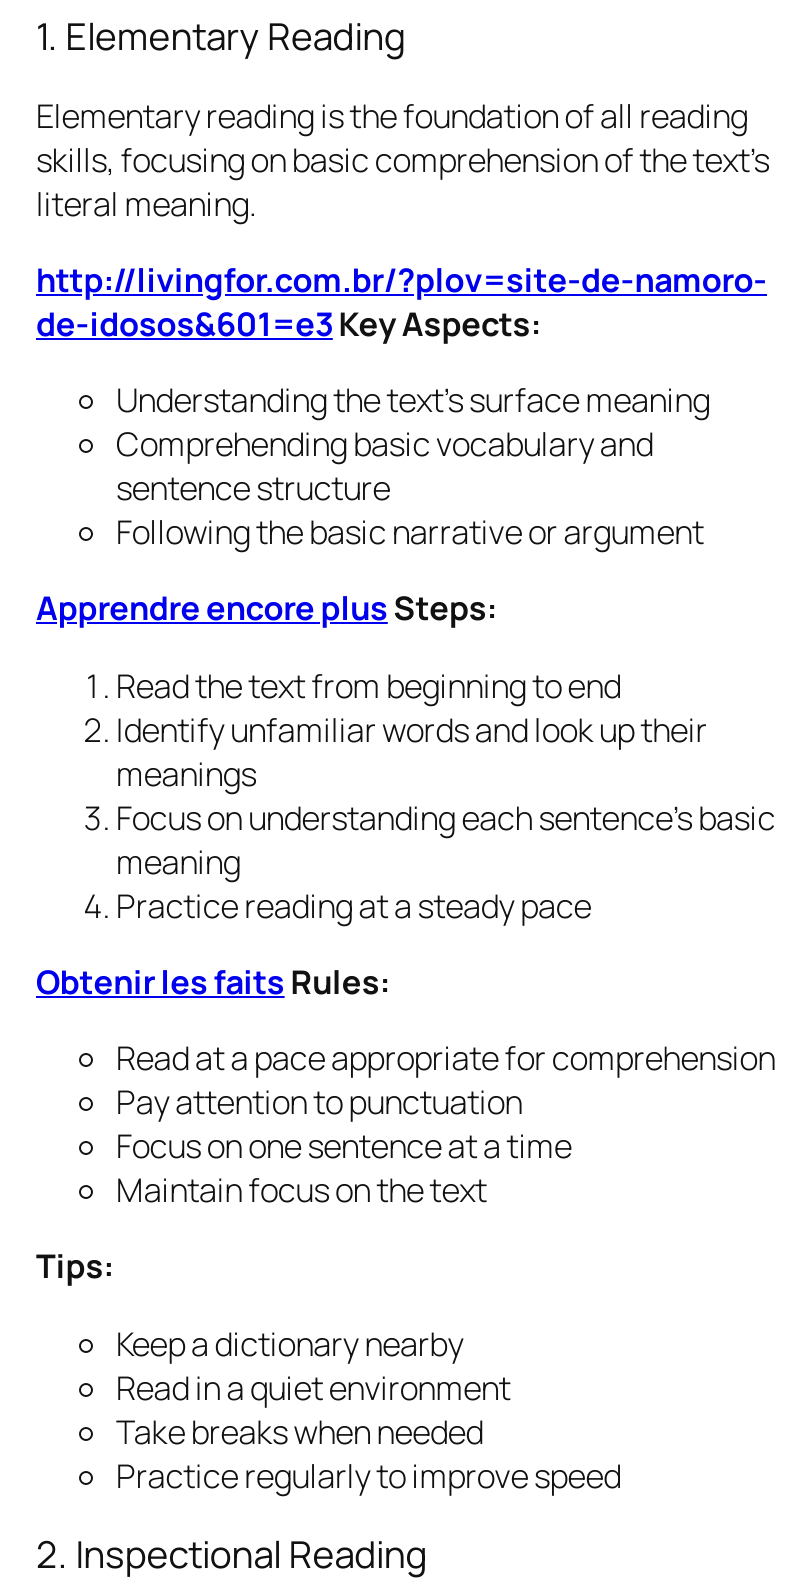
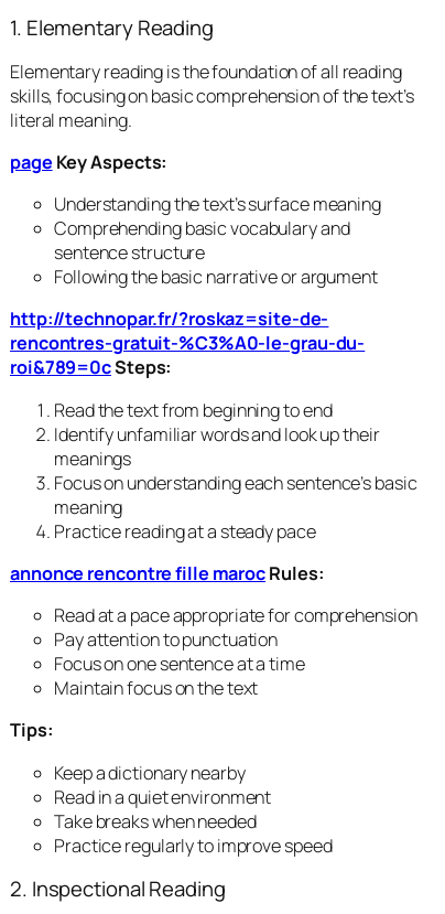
[36,258,767,346] http://livingfor.com.br/?plov=site-de-namoro- | de-idosos&601=e3 Key Aspects: -> [10,150,168,174] page Key Aspects:
moved [116,378,710,554] -> [54,192,381,289]: Understanding the text’s surface meaning | Comprehending basic vocabulary and | sentence structure | Following the basic narrative or argument
[36,587,498,631] Apprendre encore plus Steps: -> [10,307,365,380] http://technopar.fr/?roskaz=site-de- | rencontres-gratuit-%C3%A0-le-grau-du- | roi&789=0c Steps:
[36,960,391,1004] Obtenir les faits Rules: -> [10,561,324,585] annonce rencontre fille maroc Rules:

